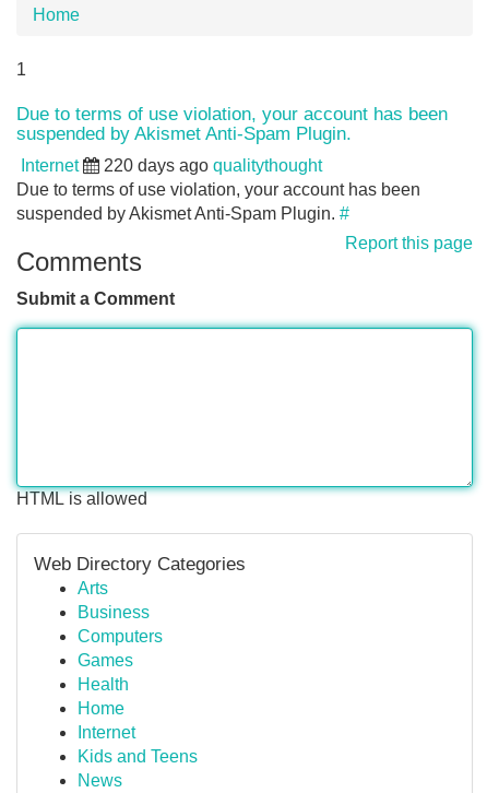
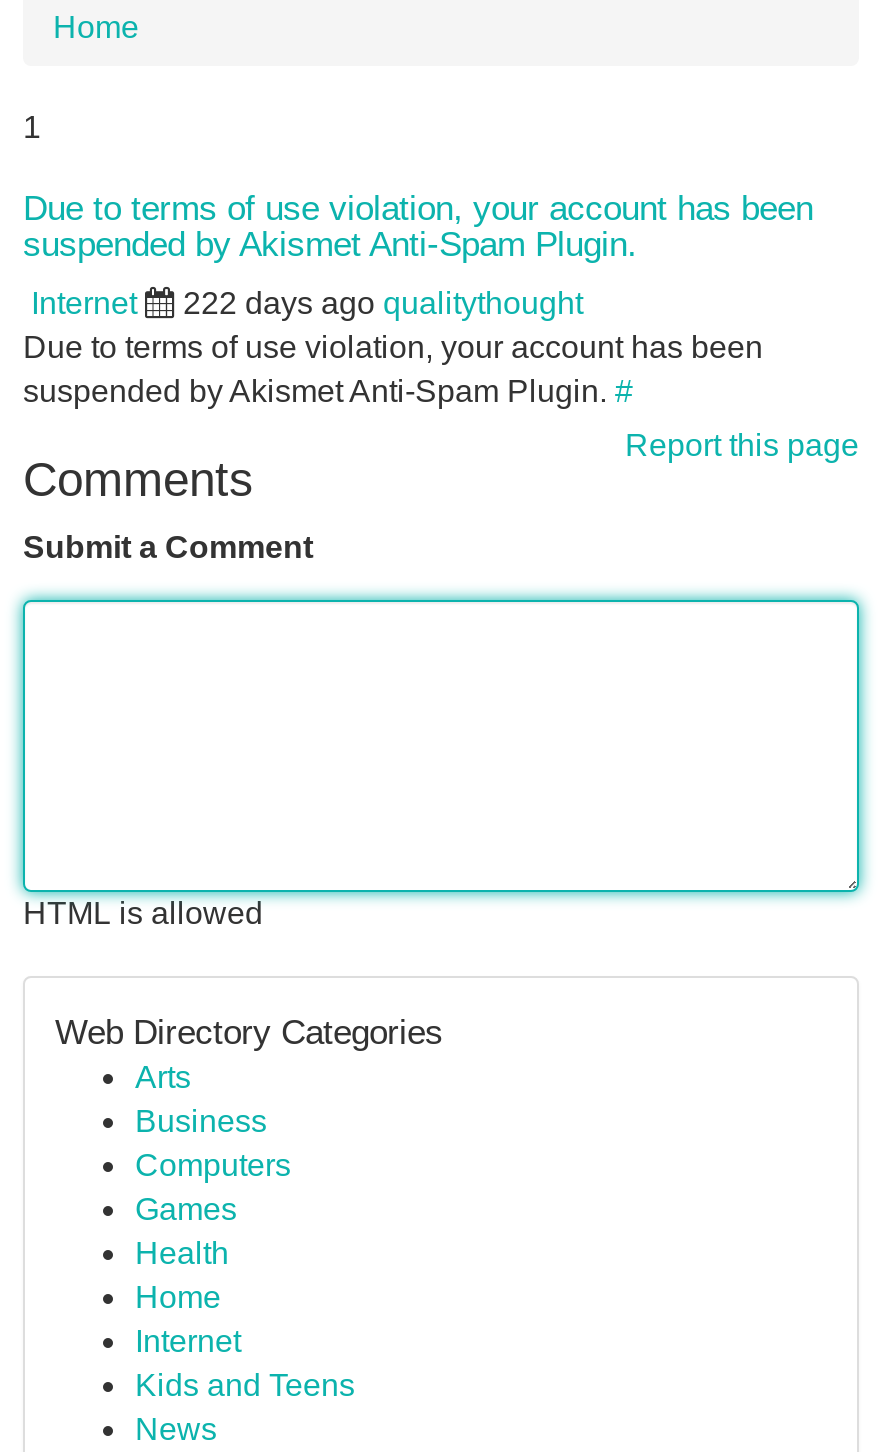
[104,156,322,175] 220 days ago qualitythought -> [183,286,583,320] 222 days ago qualitythought

